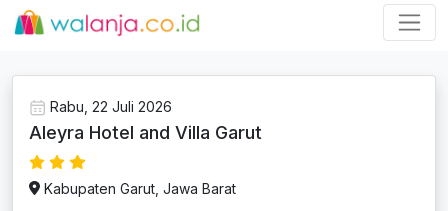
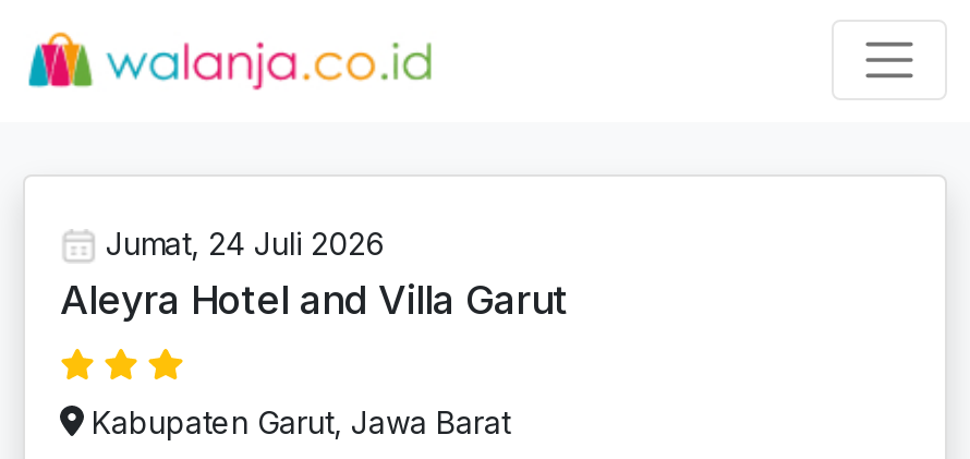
[46,98,172,115] Rabu, 22 Juli 2026 -> [97,224,385,261] Jumat, 24 Juli 2026

